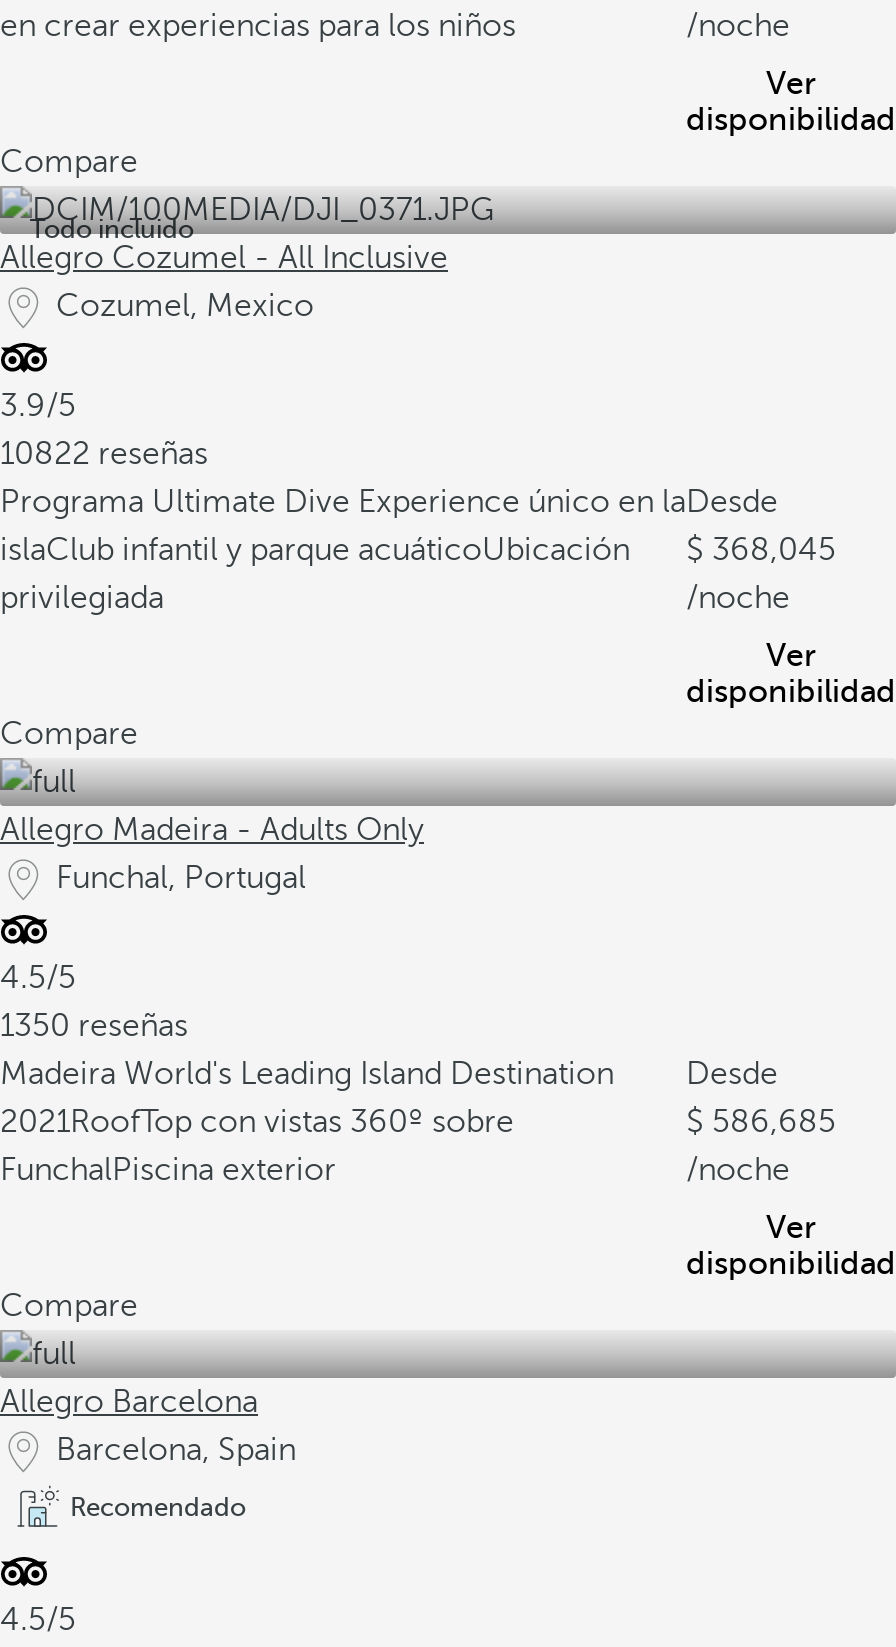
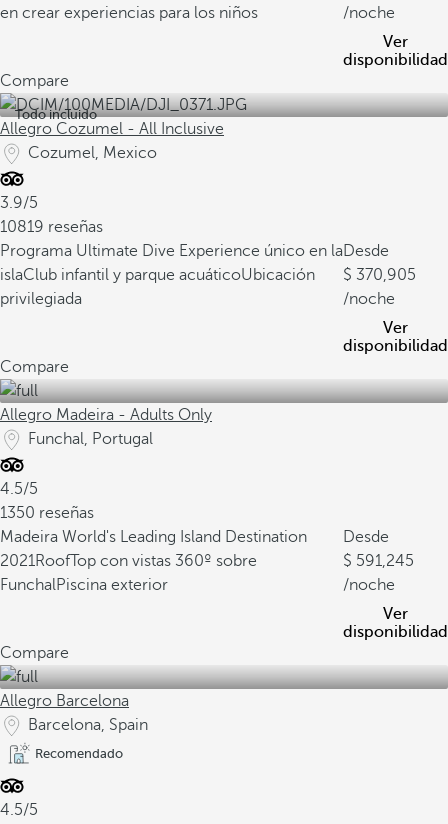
[0,436,208,472] 10822 reseñas -> [0,218,103,236] 10819 reseñas
[712,532,836,568] 368,045 -> [356,266,416,284] 370,905
[712,1104,836,1140] 586,685 -> [356,552,414,570] 591,245

